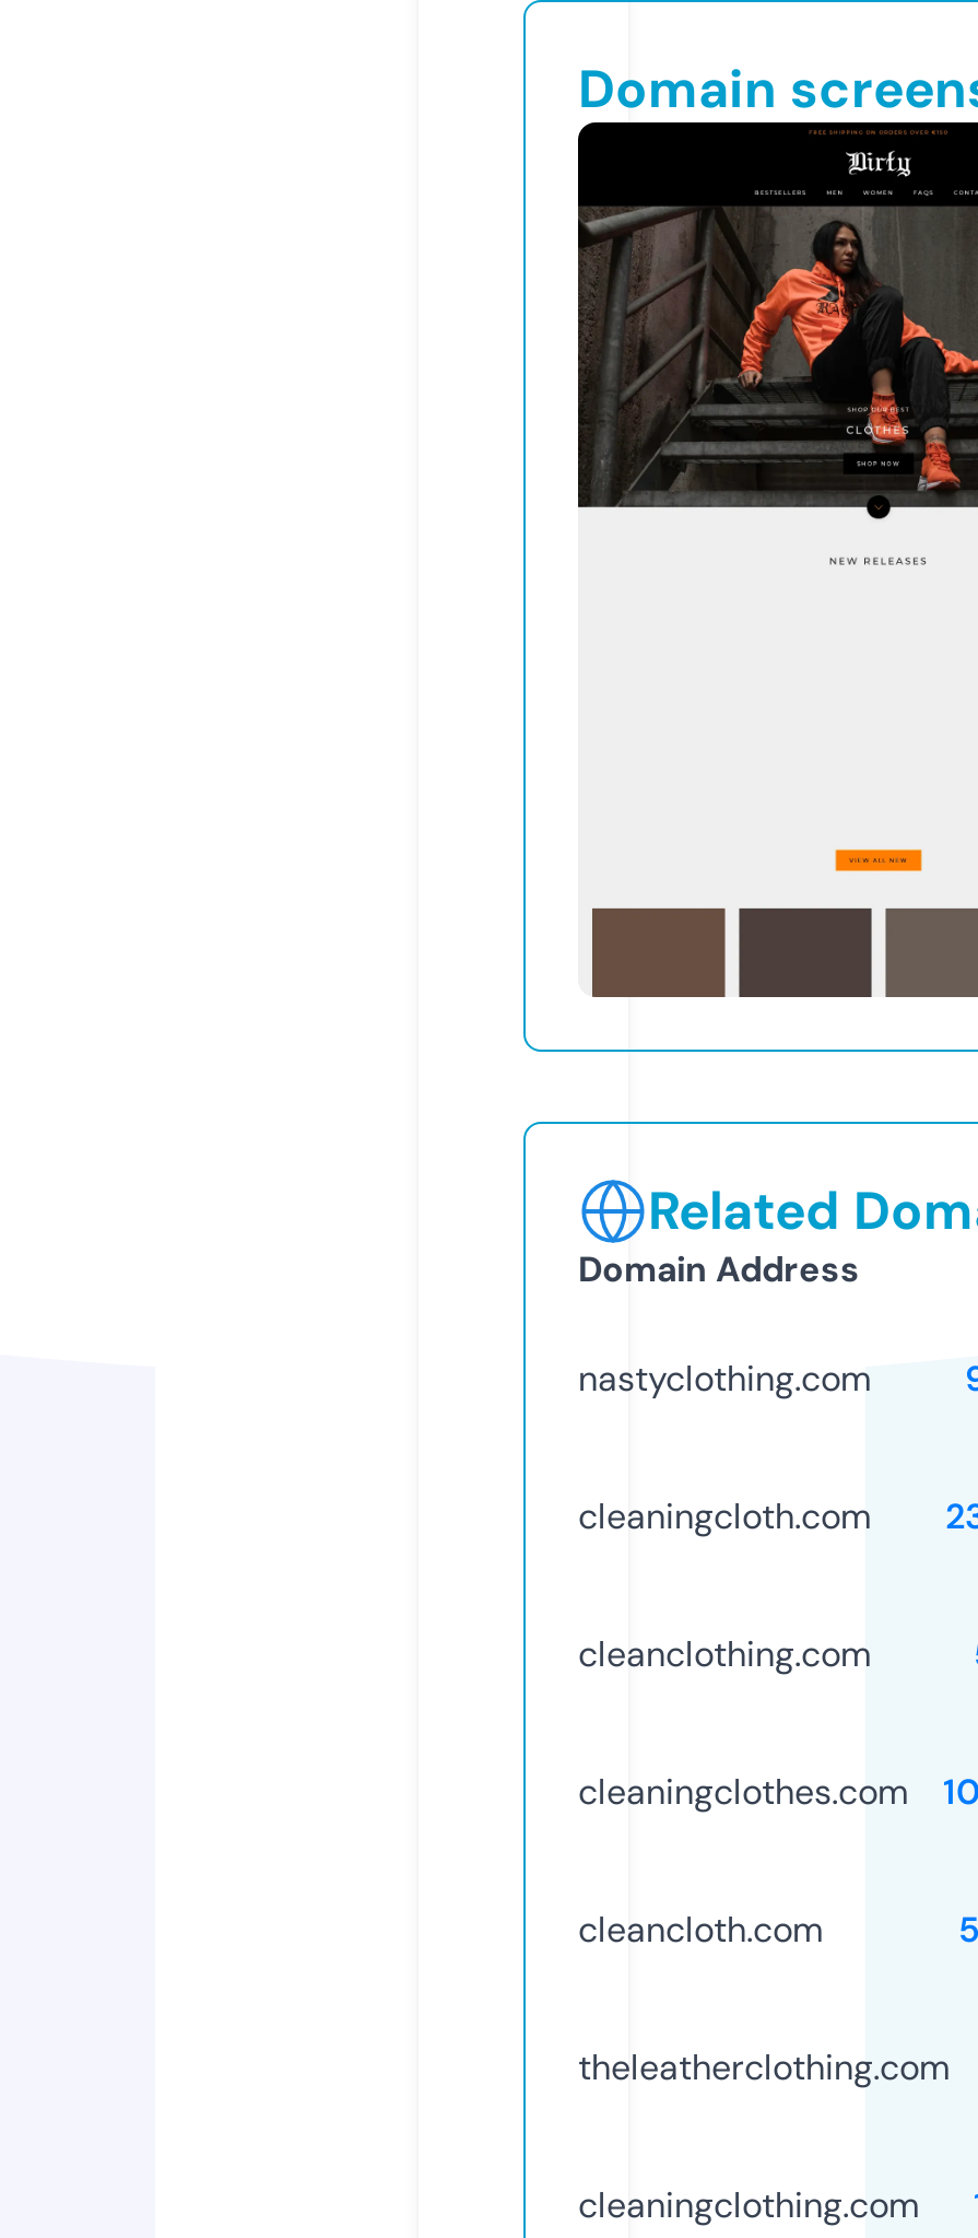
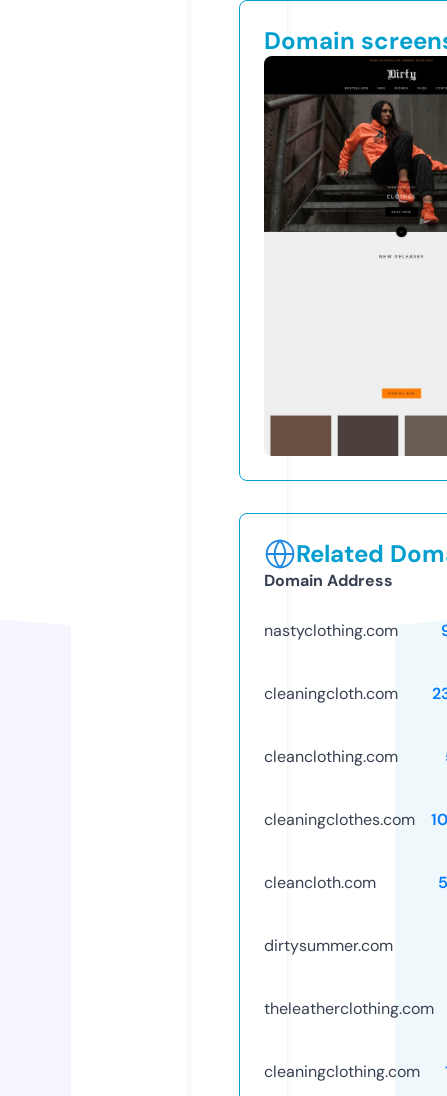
none -> [264,935,393,956] dirtysummer.com

